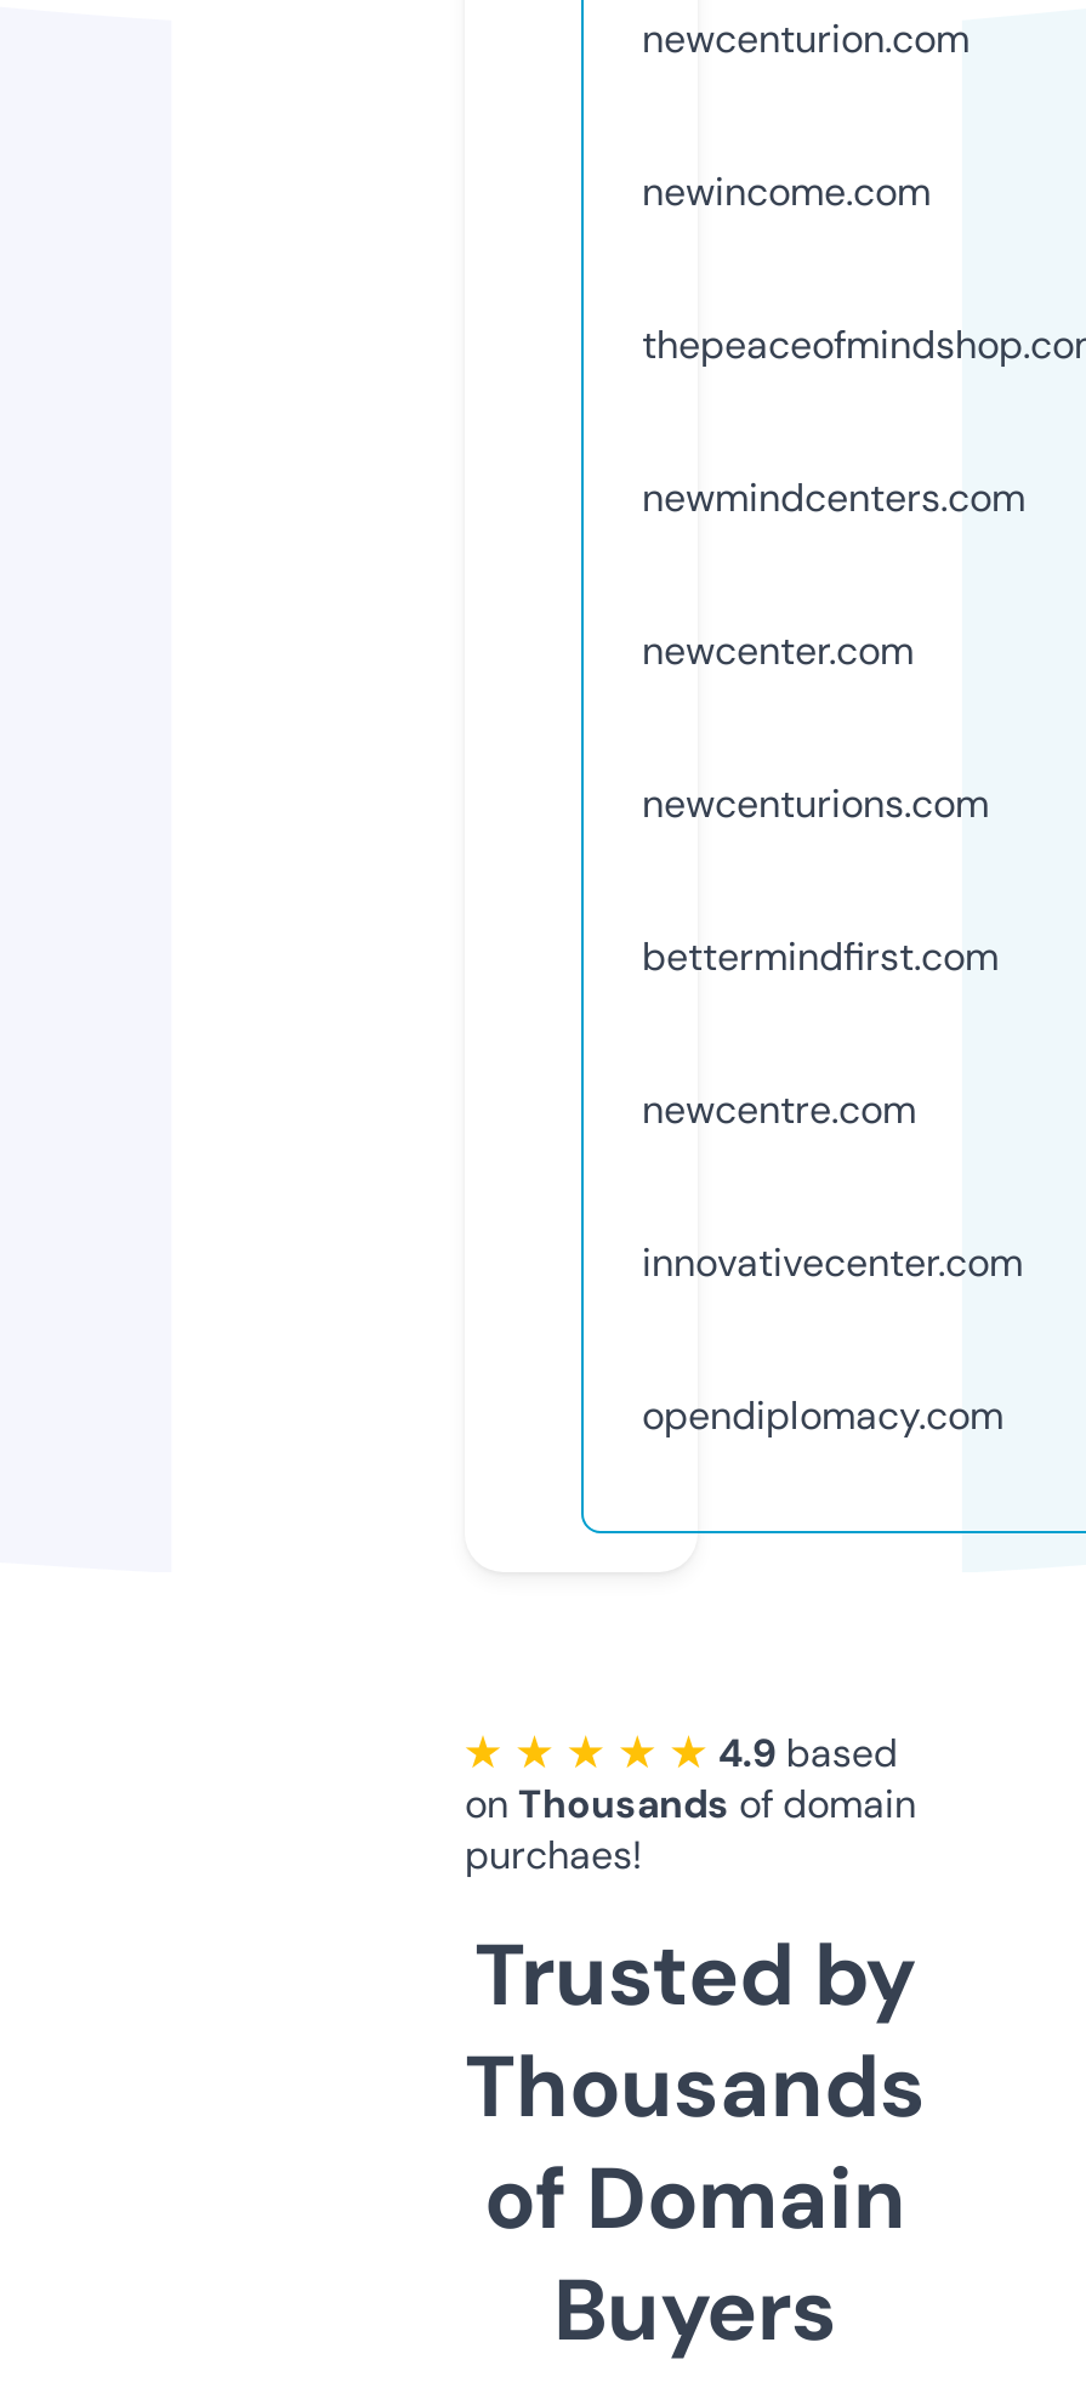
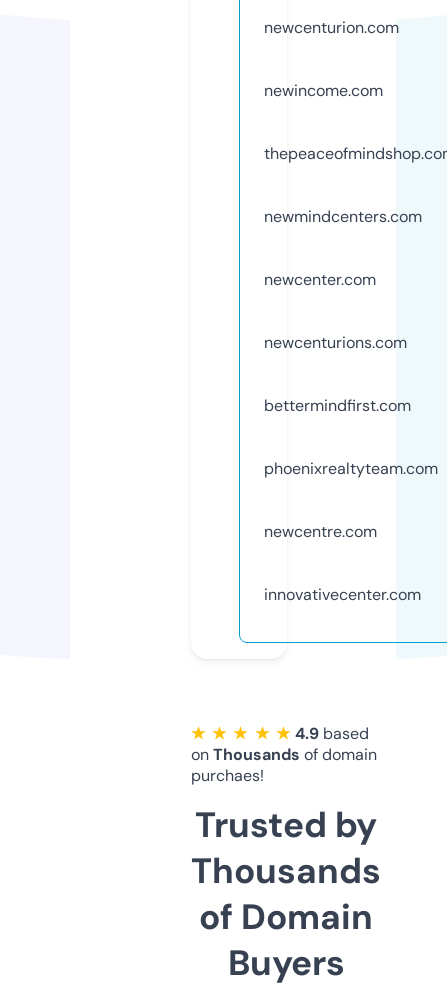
none -> [264,458,438,479] phoenixrealtyteam.com
moved [642,1084,1023,1288] -> [264,521,421,605]: newcentre.com | innovativecenter.com
[642,1390,1003,1441] opendiplomacy.com -> none

